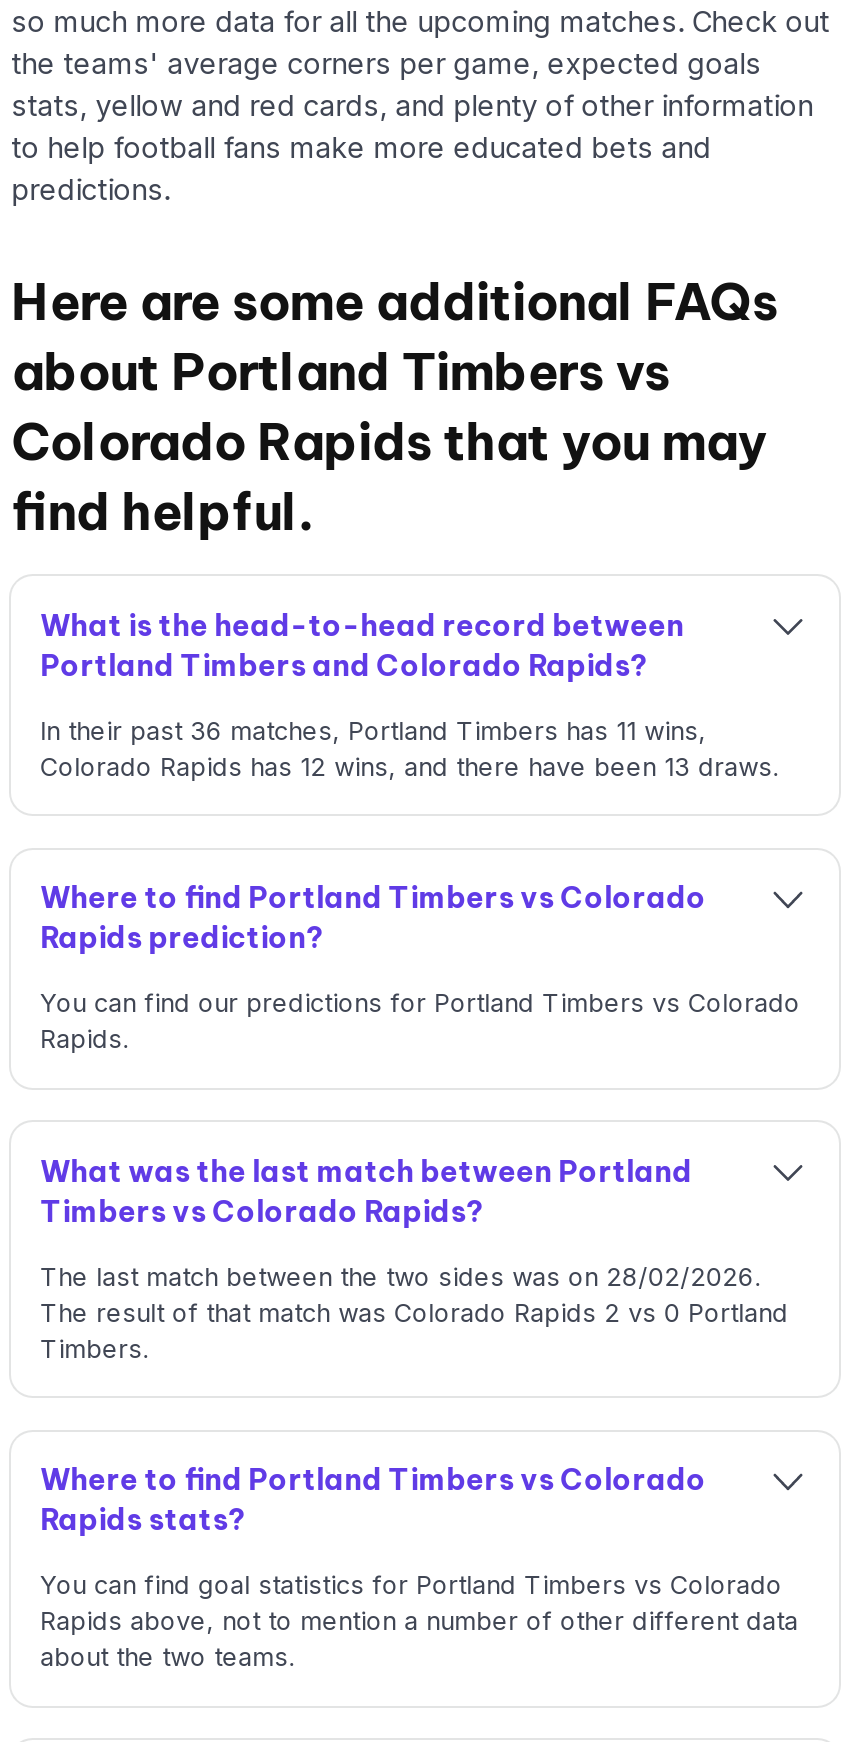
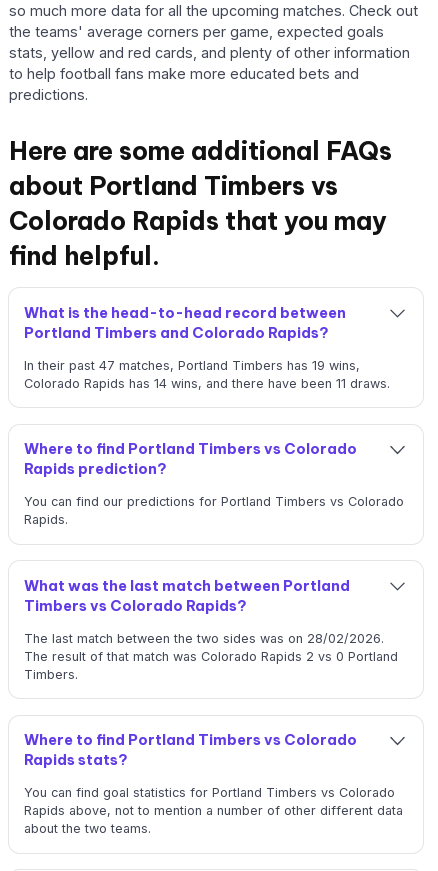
[40,716,706,746] In their past 36 matches, Portland Timbers has 11 wins, -> [24,358,360,373] In their past 47 matches, Portland Timbers has 19 wins,
[40,752,778,782] Colorado Rapids has 12 wins, and there have been 13 draws. -> [24,376,390,391] Colorado Rapids has 14 wins, and there have been 11 draws.

